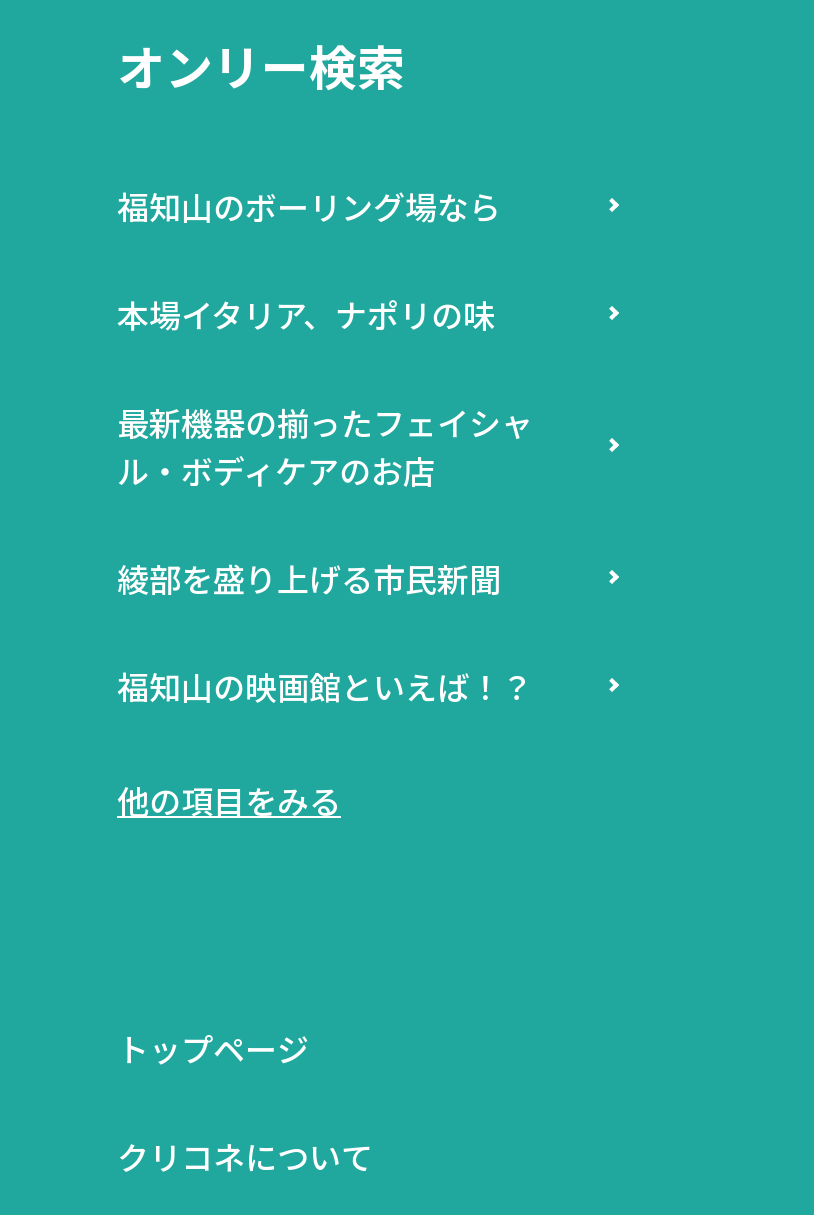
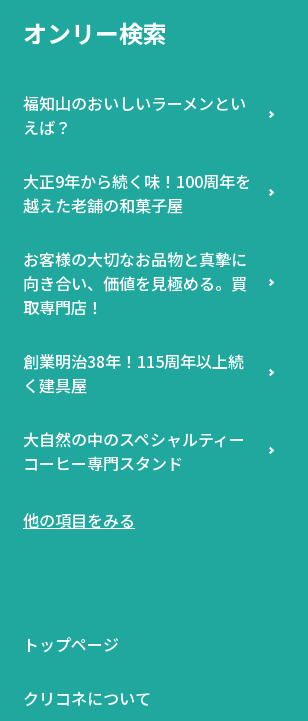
[117,182,501,230] 福知山のボーリング場なら -> [23,91,246,139] 福知山のおいしいラーメンとい | えば？
[117,290,495,338] 本場イタリア、ナポリの味 -> [23,169,251,217] 大正9年から続く味！100周年を | 越えた老舗の和菓子屋
[117,398,533,494] 最新機器の揃ったフェイシャ | ル・ボディケアのお店 -> [23,247,247,319] お客様の大切なお品物と真摯に | 向き合い、価値を見極める。買 | 取専門店！
[117,554,501,602] 綾部を盛り上げる市民新聞 -> [23,349,244,397] 創業明治38年！115周年以上続 | く建具屋
[117,662,533,710] 福知山の映画館といえば！？ -> [23,427,245,475] 大自然の中のスペシャルティー | コーヒー専門スタンド

